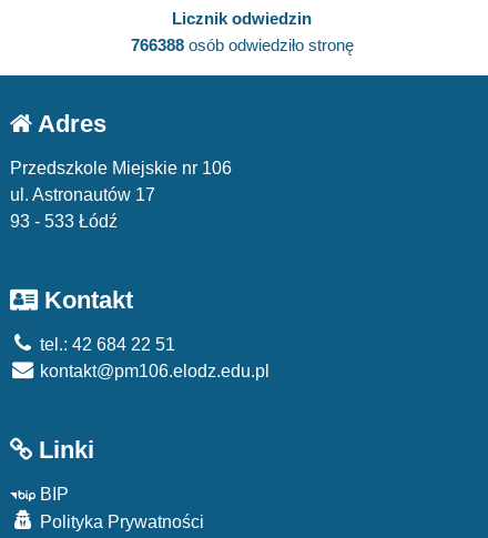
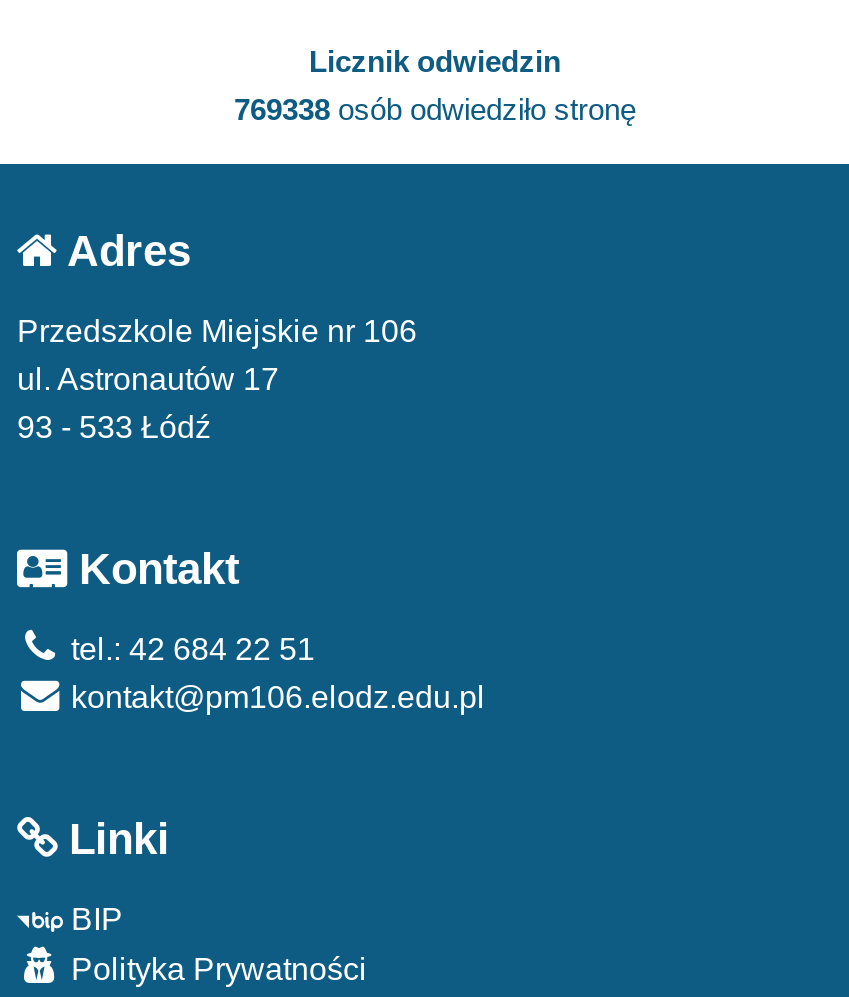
[130,36,353,55] 766388 osób odwiedziło stronę -> [234,93,636,127] 769338 osób odwiedziło stronę

